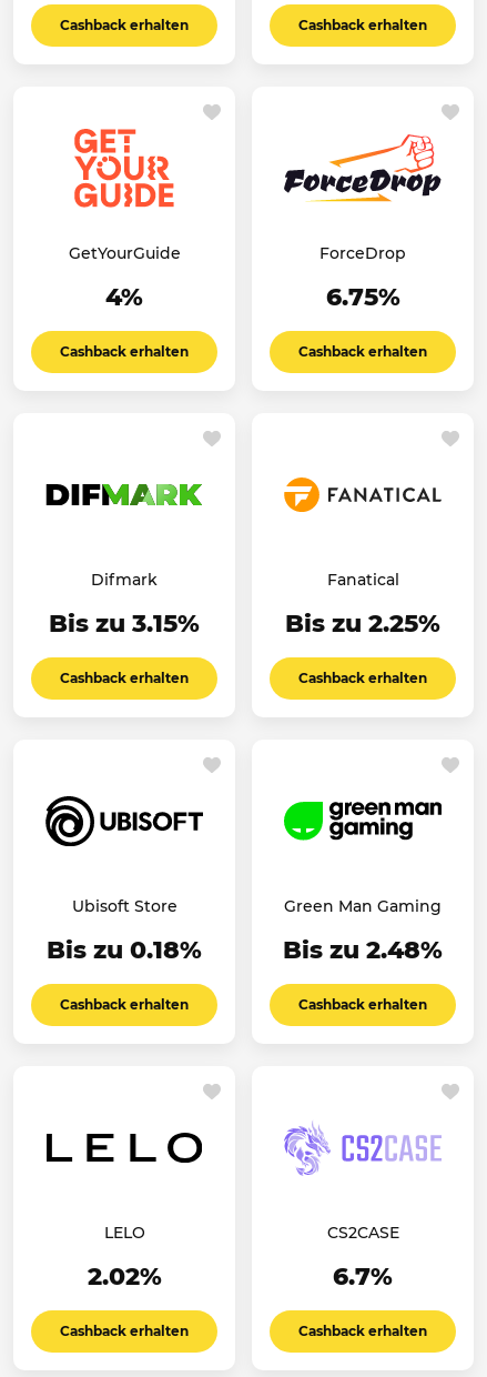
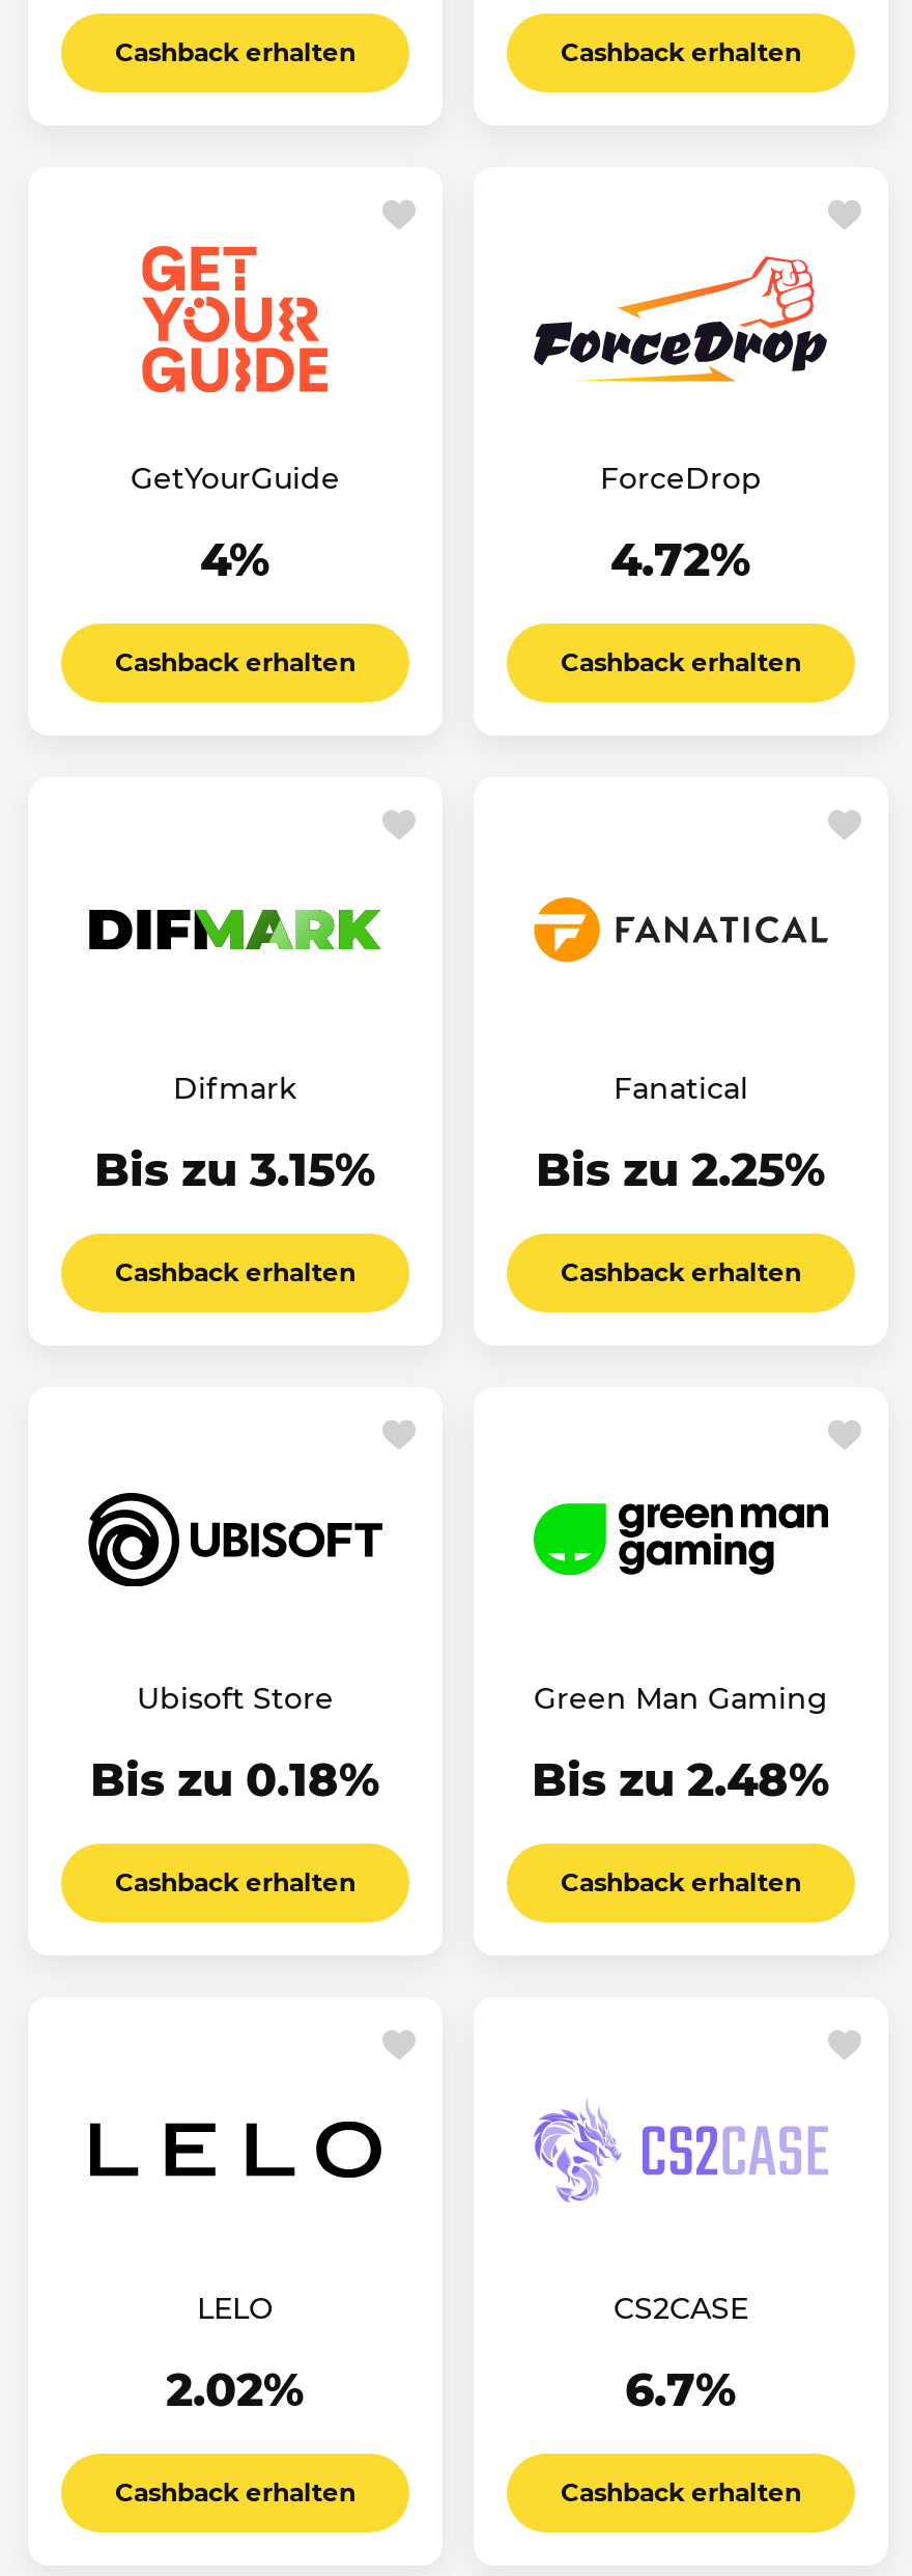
[326,282,400,312] 6.75% -> [610,532,751,588] 4.72%

